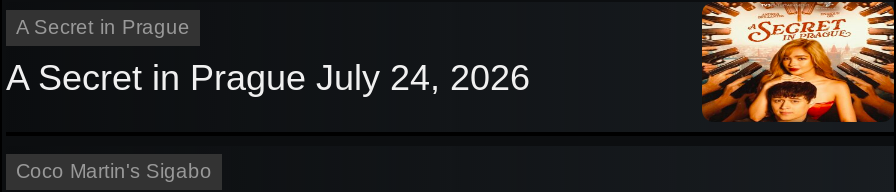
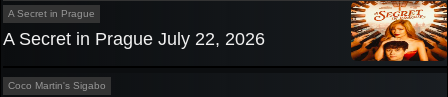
[6,59,530,99] A Secret in Prague July 24, 2026 -> [3,29,265,49] A Secret in Prague July 22, 2026

